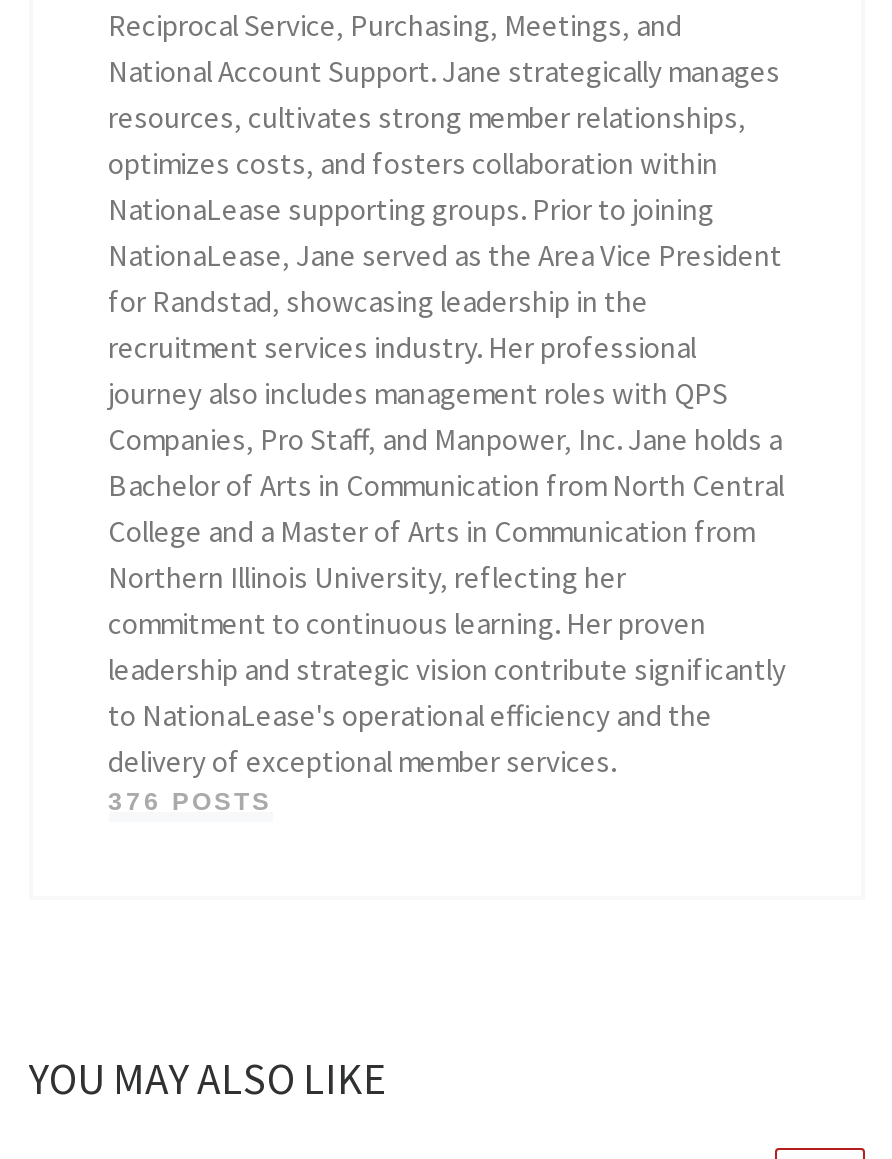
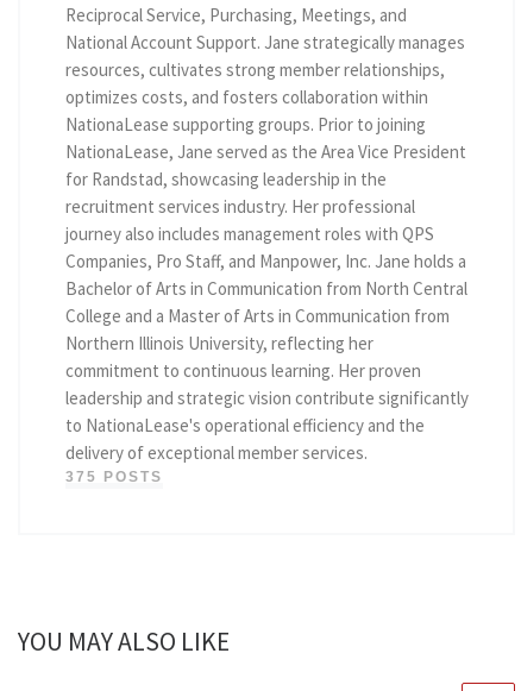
[108,787,272,815] 376 POSTS -> [65,468,162,485] 375 POSTS

